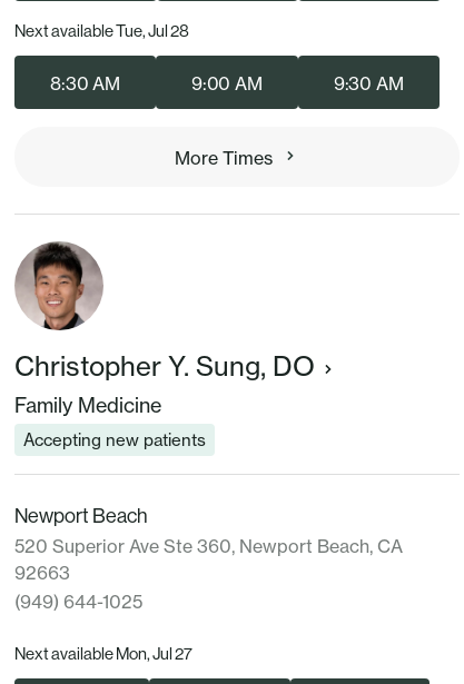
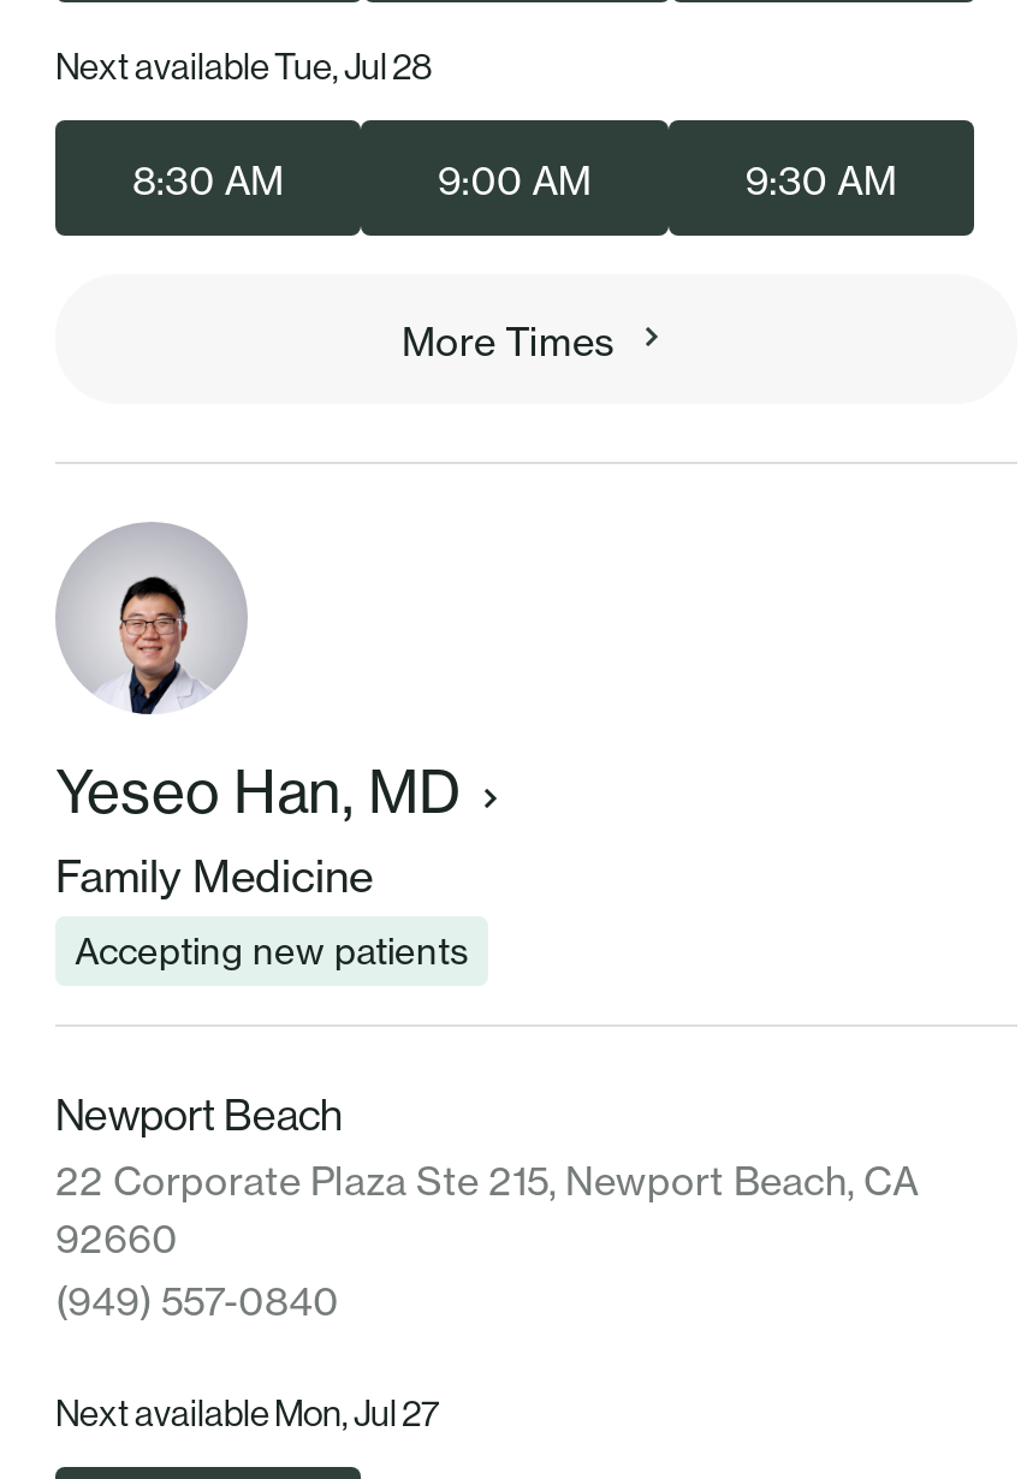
[14,241,315,383] [image] | Christopher Y. Sung, DO -> [55,527,462,827] [image] | Yeseo Han, MD
[14,535,403,557] 520 Superior Ave Ste 360, Newport Beach, CA -> [55,1157,919,1205] 22 Corporate Plaza Ste 215, Newport Beach, CA
[14,562,70,584] 92663 -> [55,1214,178,1263] 92660
[14,591,142,613] (949) 644-1025 -> [55,1277,339,1325] (949) 557-0840

